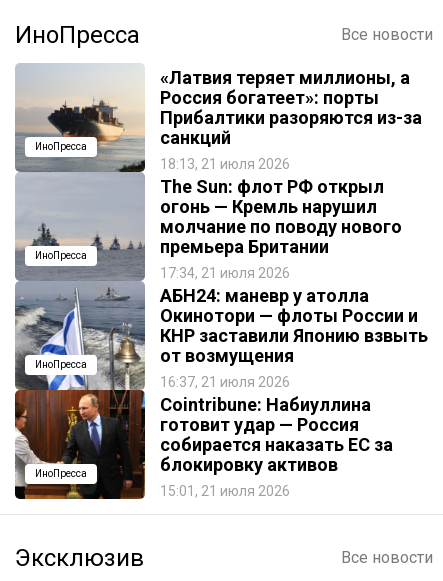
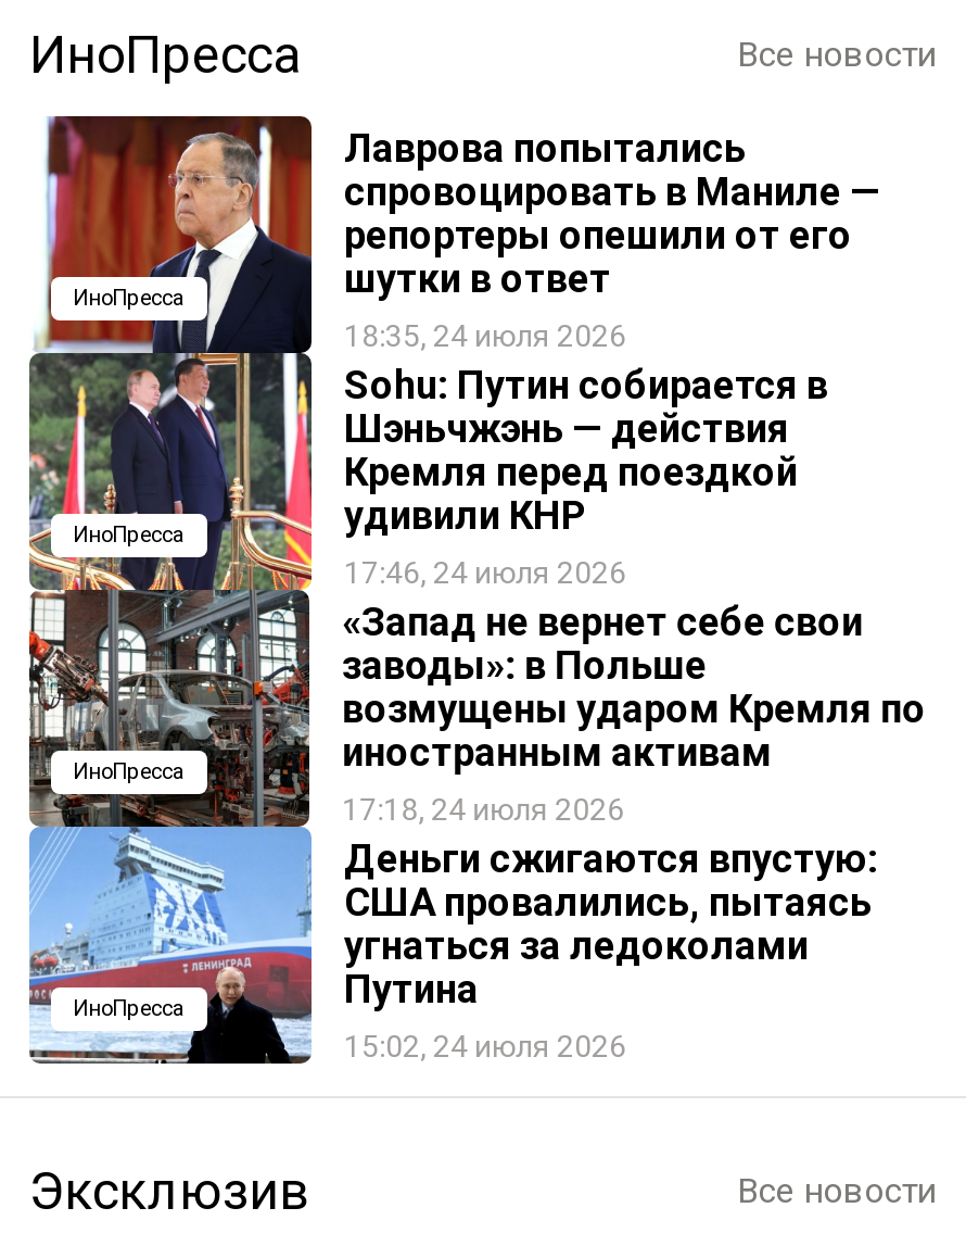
[14,63,428,500] [image] | АБН24: маневр у атолла | Окинотори — флоты России и | КНР заставили Японию взвыть | от возмущения | 16:37, 21 июля 2026 -> [27,114,926,1066] [image] | «Запад не вернет себе свои | заводы»: в Польше | возмущены ударом Кремля по | иностранным активам | 17:18, 24 июля 2026
[160,67,422,172] «Латвия теряет миллионы, а | Россия богатеет»: порты | Прибалтики разоряются из-за | санкций | 18:13, 21 июля 2026 -> [344,126,880,354] Лаврова попытались | спровоцировать в Маниле — | репортеры опешили от его | шутки в ответ | 18:35, 24 июля 2026
[160,176,402,281] The Sun: флот РФ открыл | огонь — Кремль нарушил | молчание по поводу нового | премьера Британии | 17:34, 21 июля 2026 -> [344,363,828,591] Sohu: Путин собирается в | Шэньчжэнь — действия | Кремля перед поездкой | удивили КНР | 17:46, 24 июля 2026
[160,394,393,499] Cointribune: Набиуллина | готовит удар — Россия | собирается наказать EC за | блокировку активов | 15:01, 21 июля 2026 -> [344,836,878,1064] Деньги сжигаются впустую: | США провалились, пытаясь | угнаться за ледоколами | Путина | 15:02, 24 июля 2026

